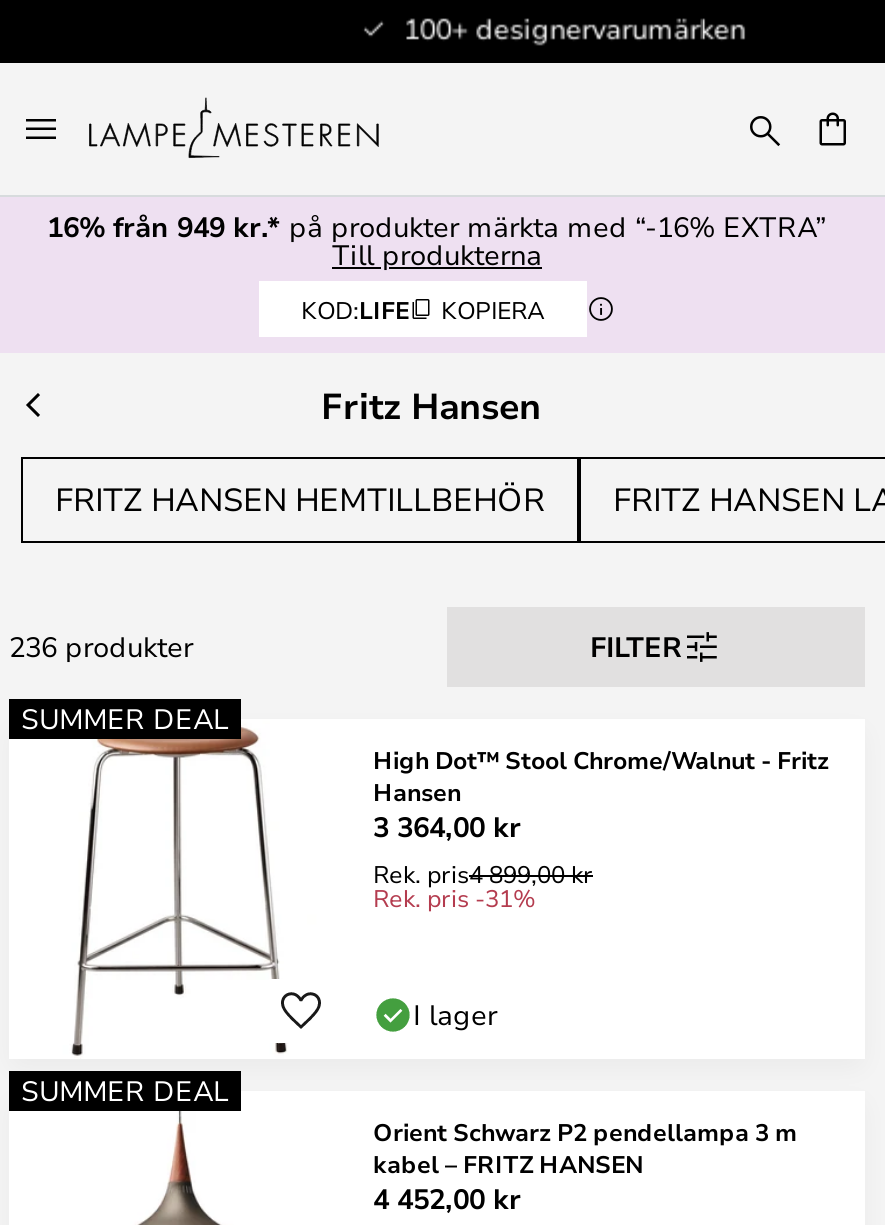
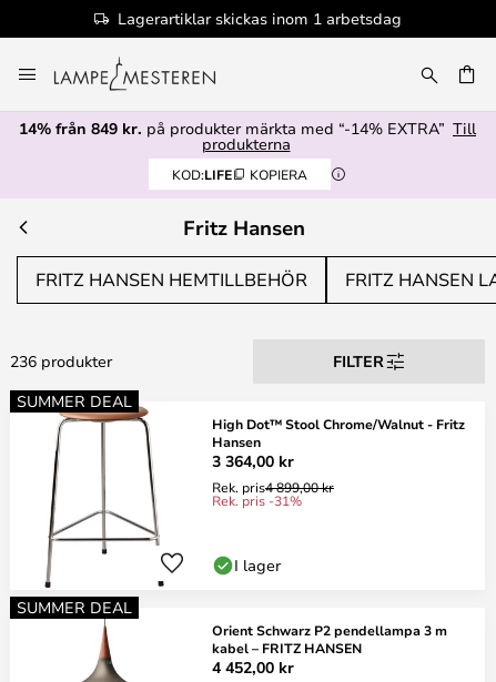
[288,9,630,47] 100+ designervarumärken -> [118,8,402,29] Lagerartiklar skickas inom 1 arbetsdag
[47,207,827,273] 16% från 949 kr.* på produkter märkta med “-16% EXTRA” | Till produkterna -> [19,118,476,154] 14% från 849 kr. på produkter märkta med “-14% EXTRA” Till | produkterna

